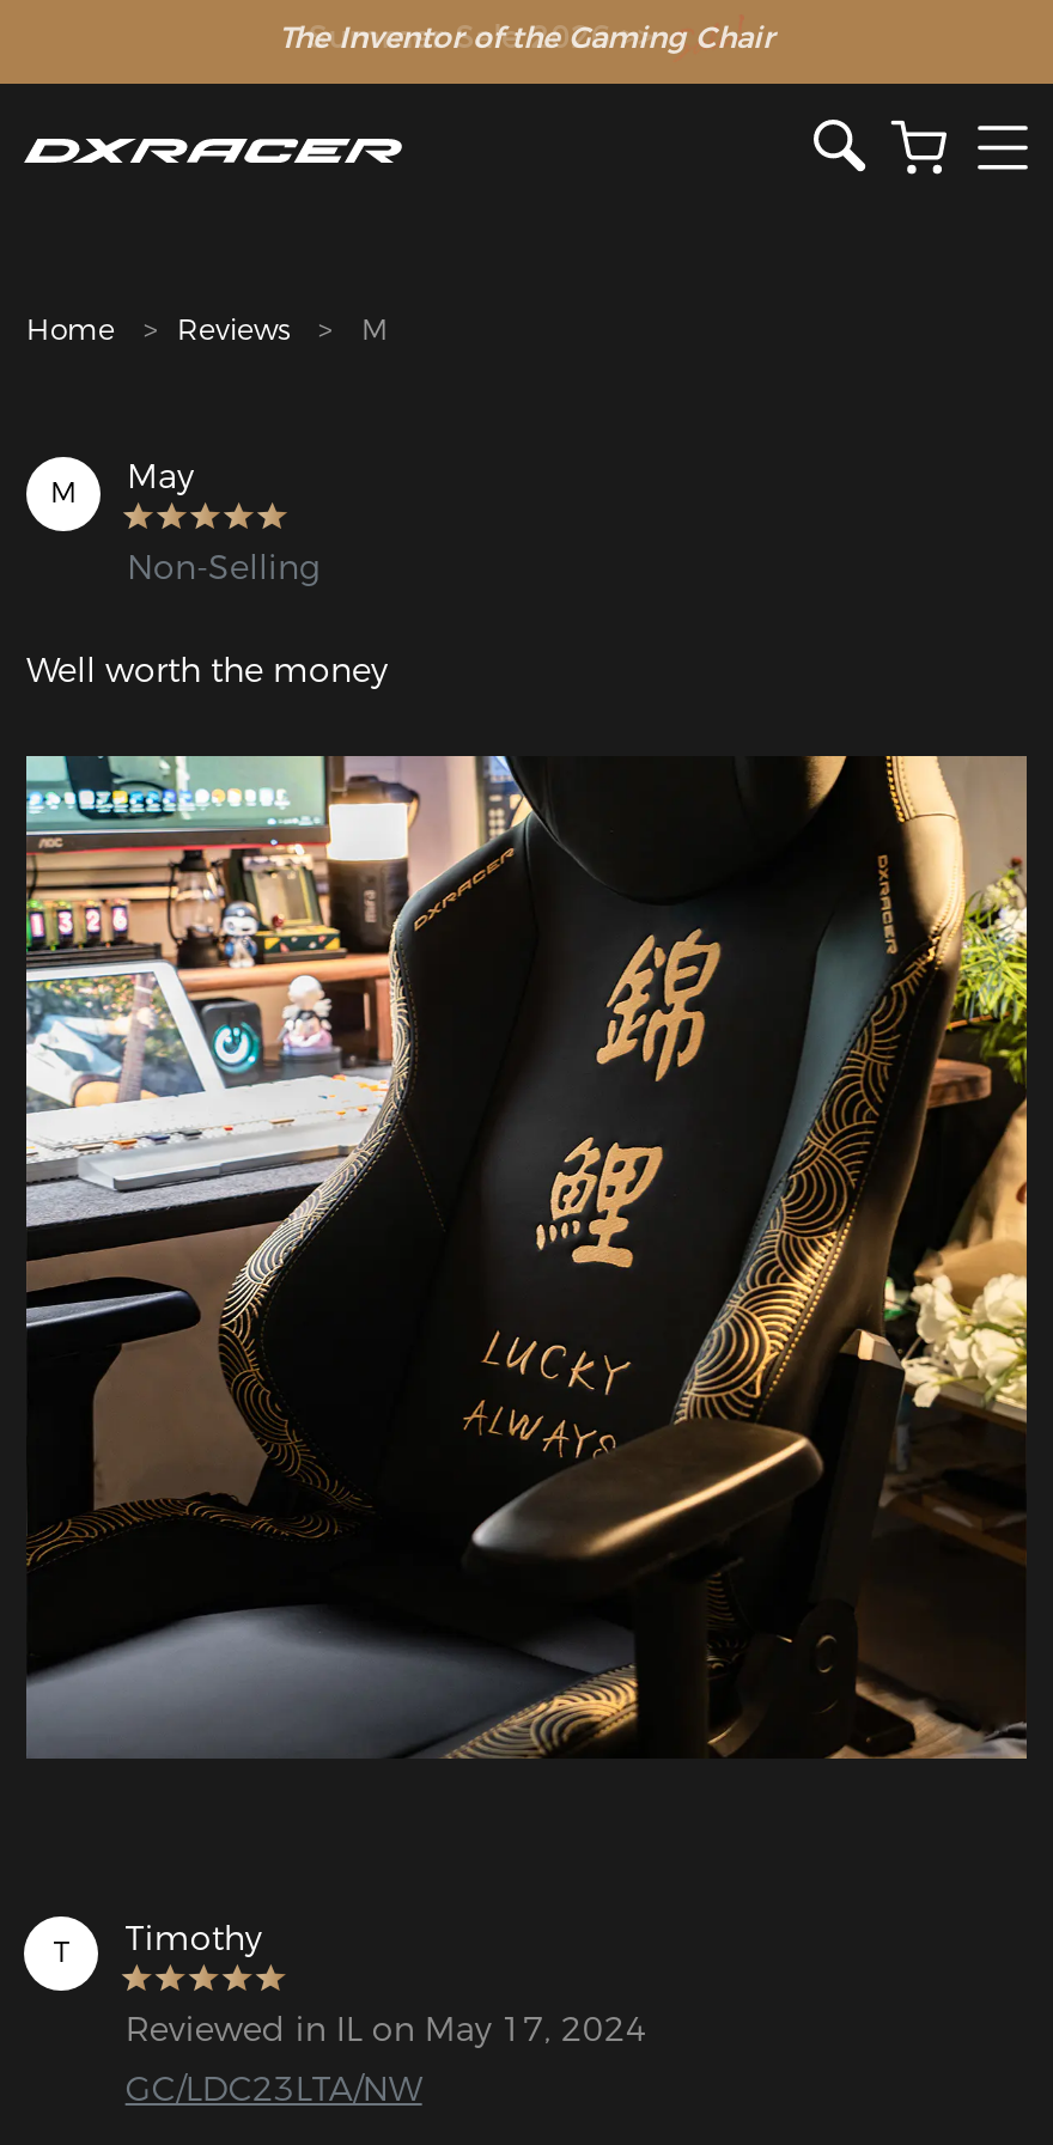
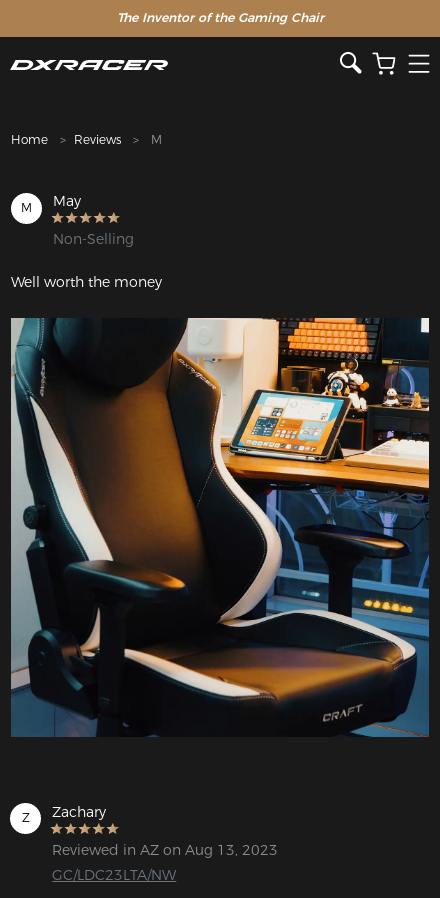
[24,754,1029,1761] [image] -> [10,317,430,738] [image]
[53,1916,262,1970] T | Timothy -> [22,803,106,825] Z | Zachary
[125,2007,647,2050] Reviewed in IL on May 17, 2024 -> [52,841,278,859] Reviewed in AZ on Aug 13, 2023

